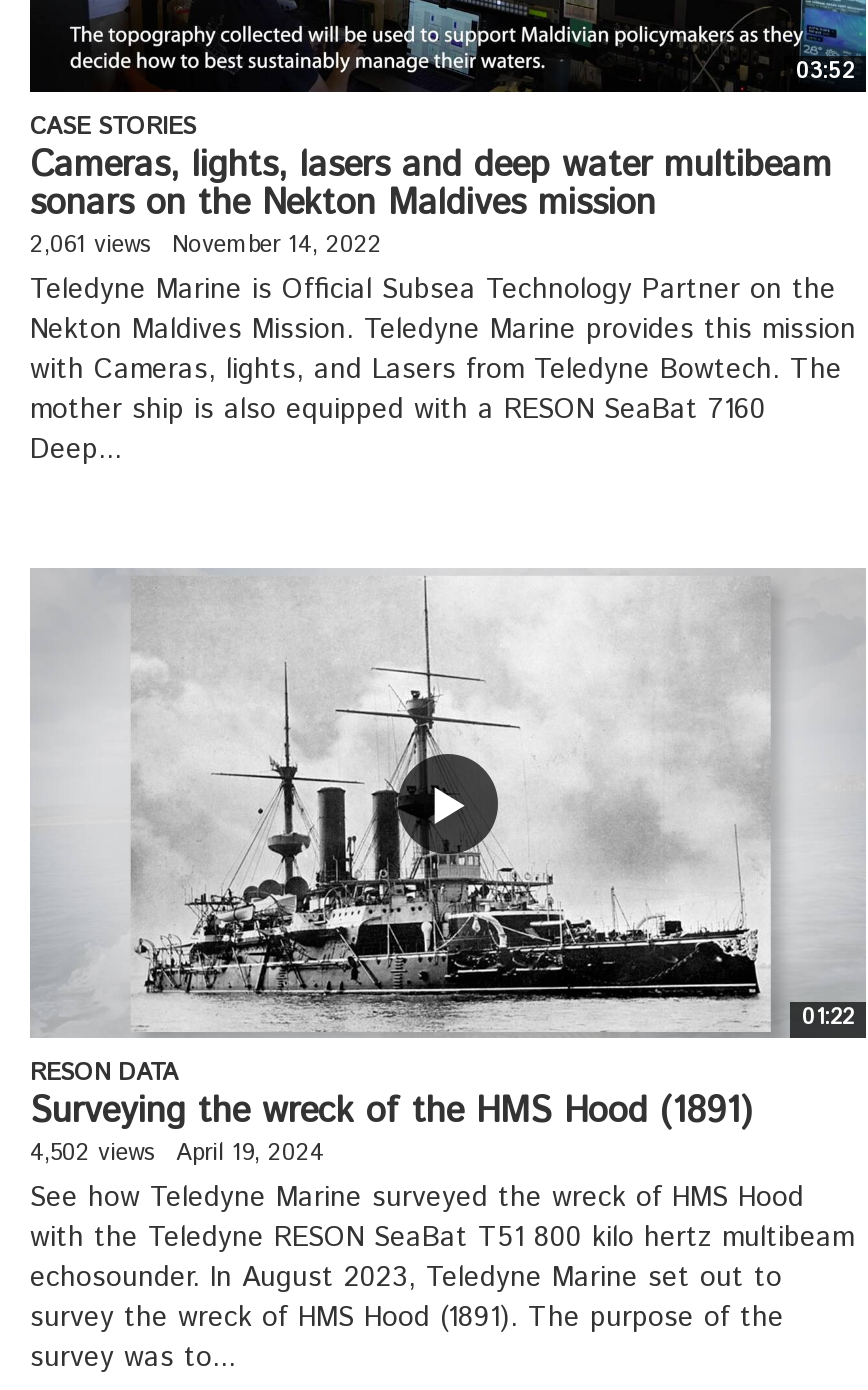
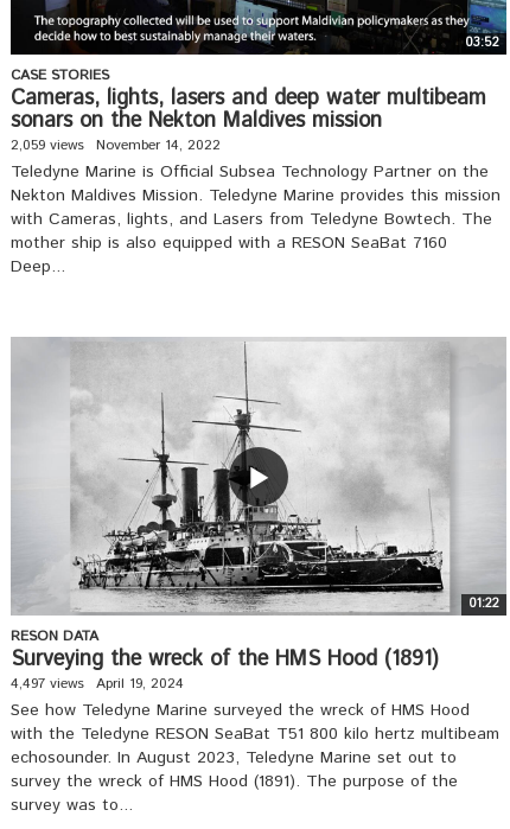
[30,228,382,262] 2,061 views November 14, 2022 -> [11,135,221,155] 2,059 views November 14, 2022
[30,1136,324,1170] 4,502 views April 19, 2024 -> [11,674,184,694] 4,497 views April 19, 2024

